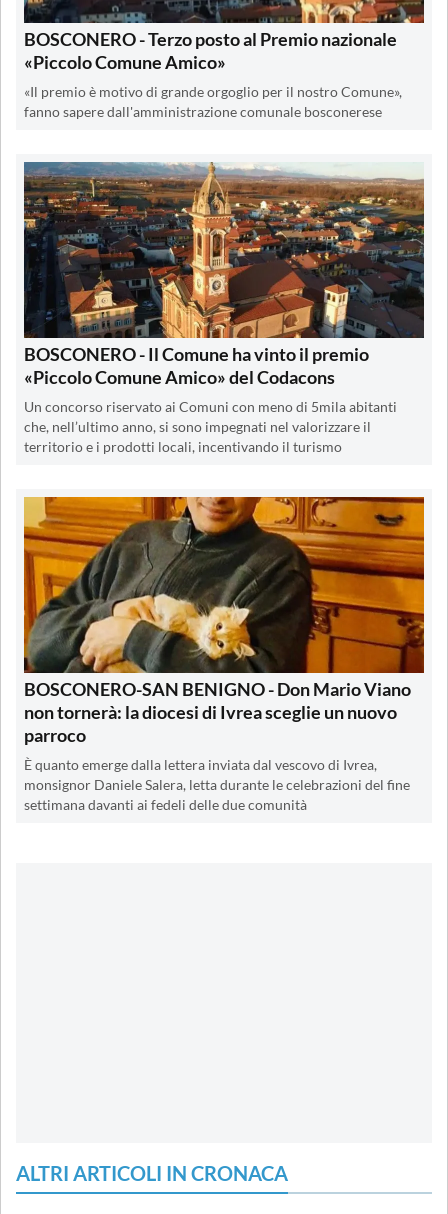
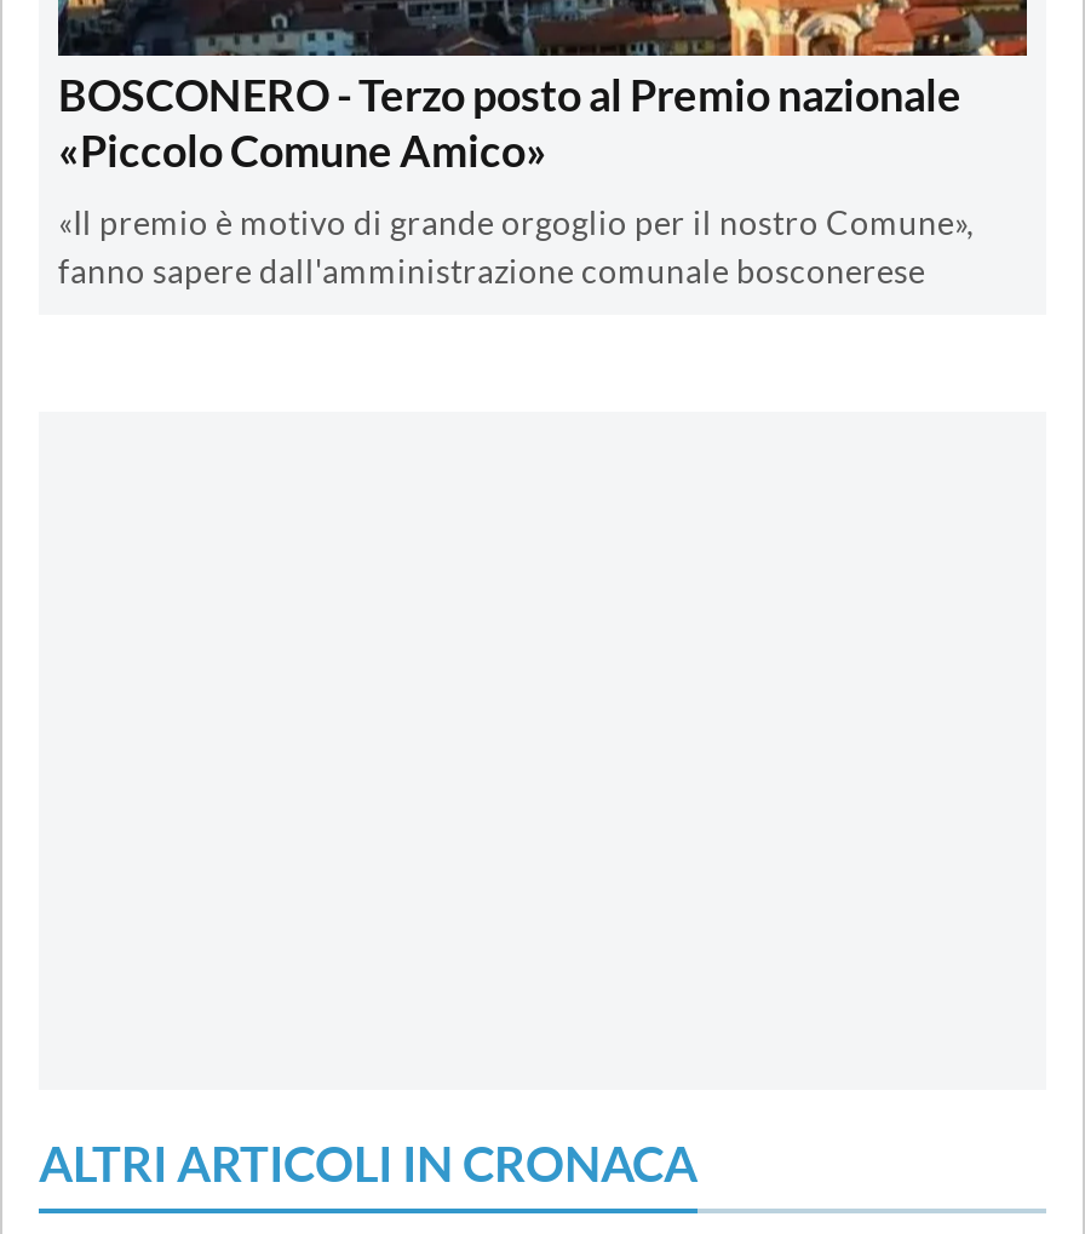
[23,161,425,455] [image] | BOSCONERO - Il Comune ha vinto il premio | «Piccolo Comune Amico» del Codacons | Un concorso riservato ai Comuni con meno di 5mila abitanti | che, nell’ultimo anno, si sono impegnati nel valorizzare il | territorio e i prodotti locali, incentivando il turismo -> none
[23,496,425,813] [image] | BOSCONERO-SAN BENIGNO - Don Mario Viano | non tornerà: la diocesi di Ivrea sceglie un nuovo | parroco | È quanto emerge dalla lettera inviata dal vescovo di Ivrea, | monsignor Daniele Salera, letta durante le celebrazioni del fine | settimana davanti ai fedeli delle due comunità -> none

